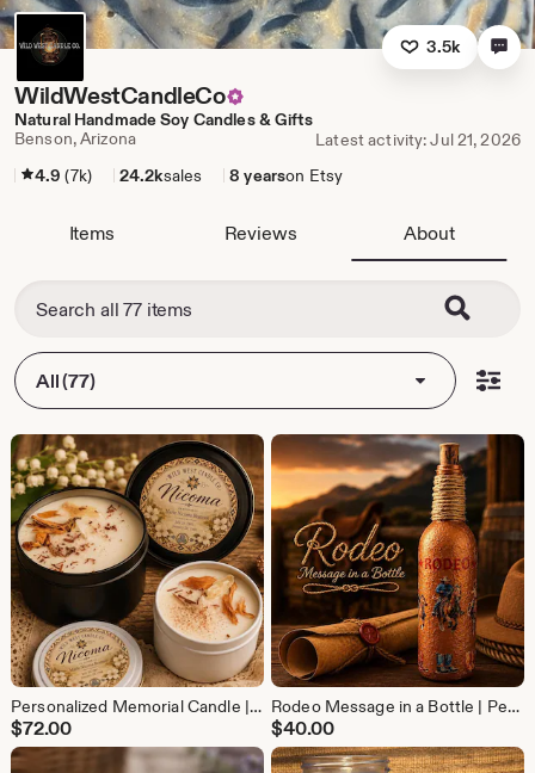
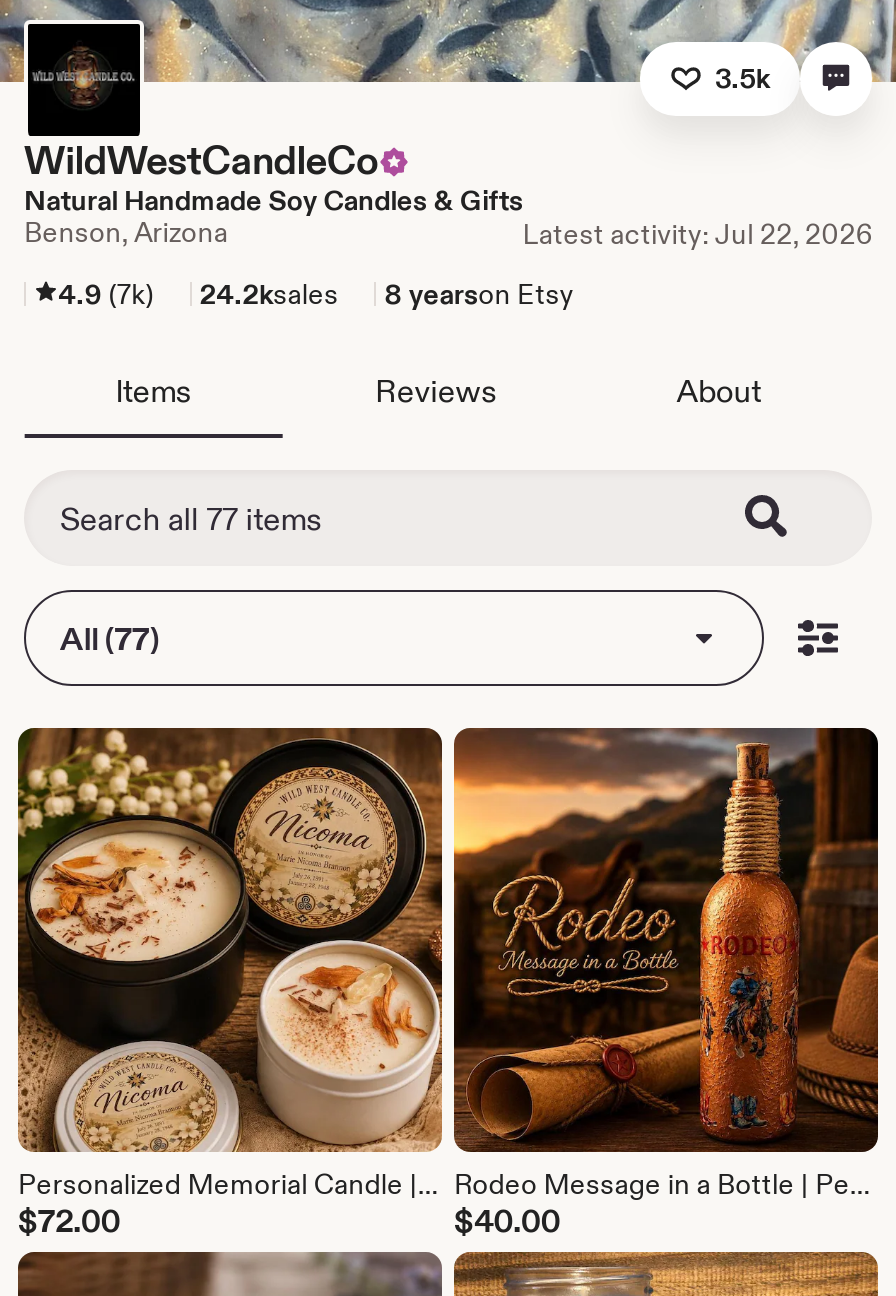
[316,129,521,150] Latest activity: Jul 21, 2026 -> [522,216,872,252] Latest activity: Jul 22, 2026

